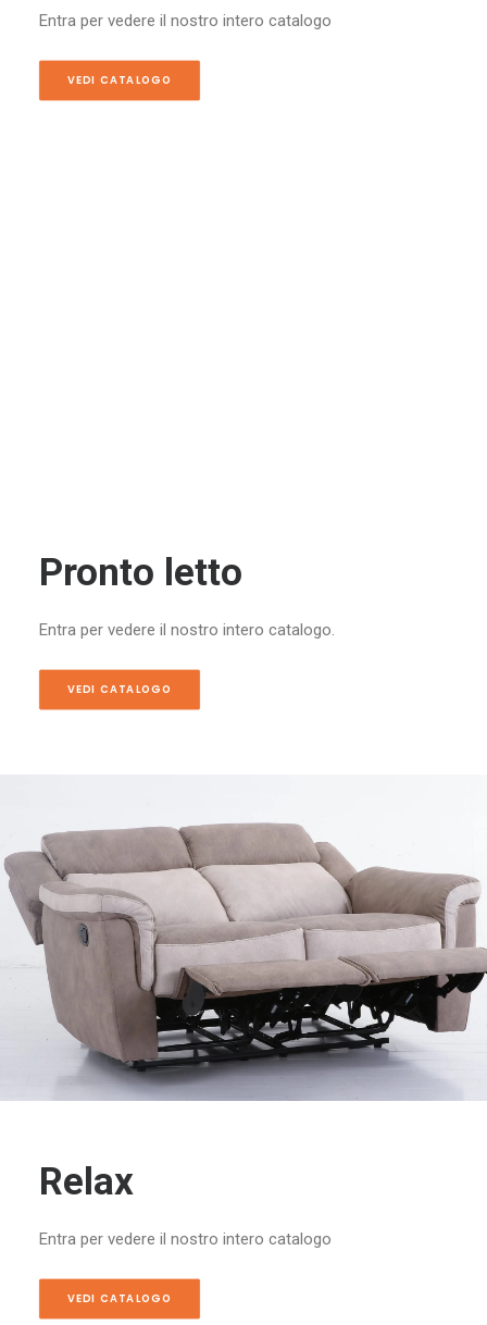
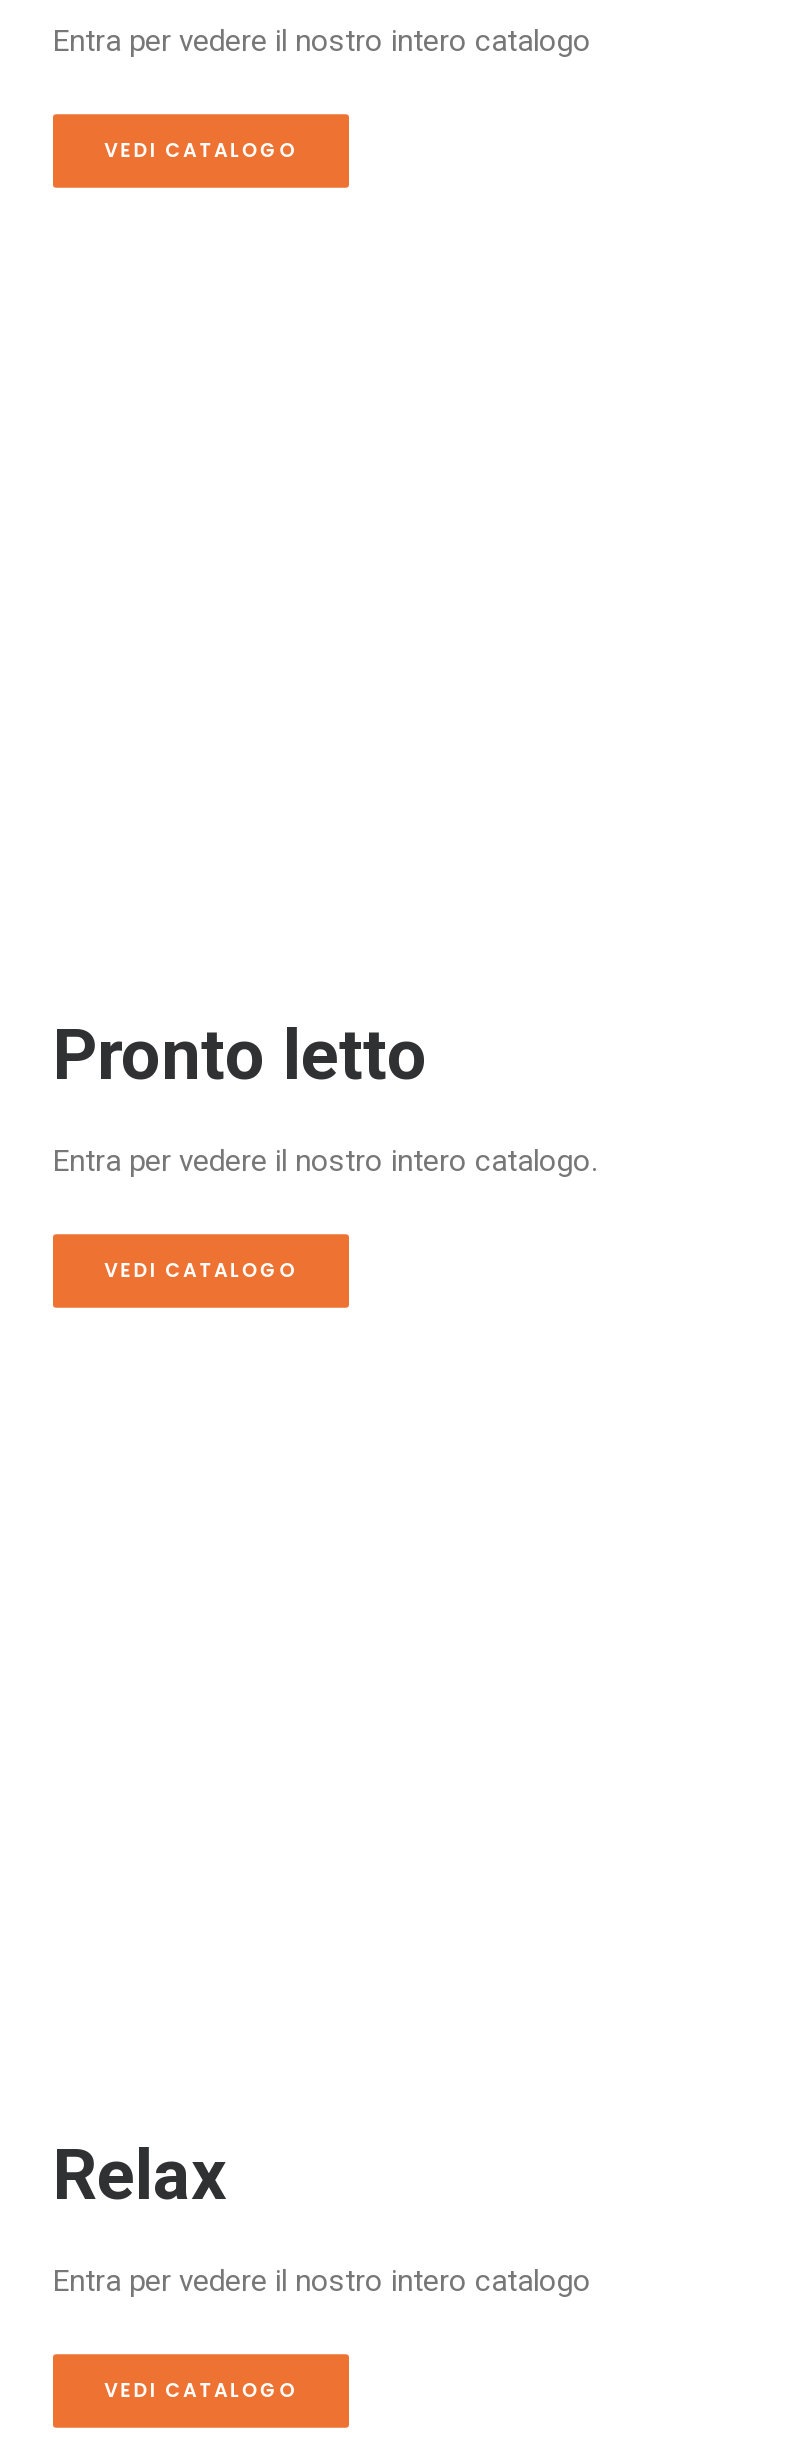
[3,822,484,1101] [image] -> none

